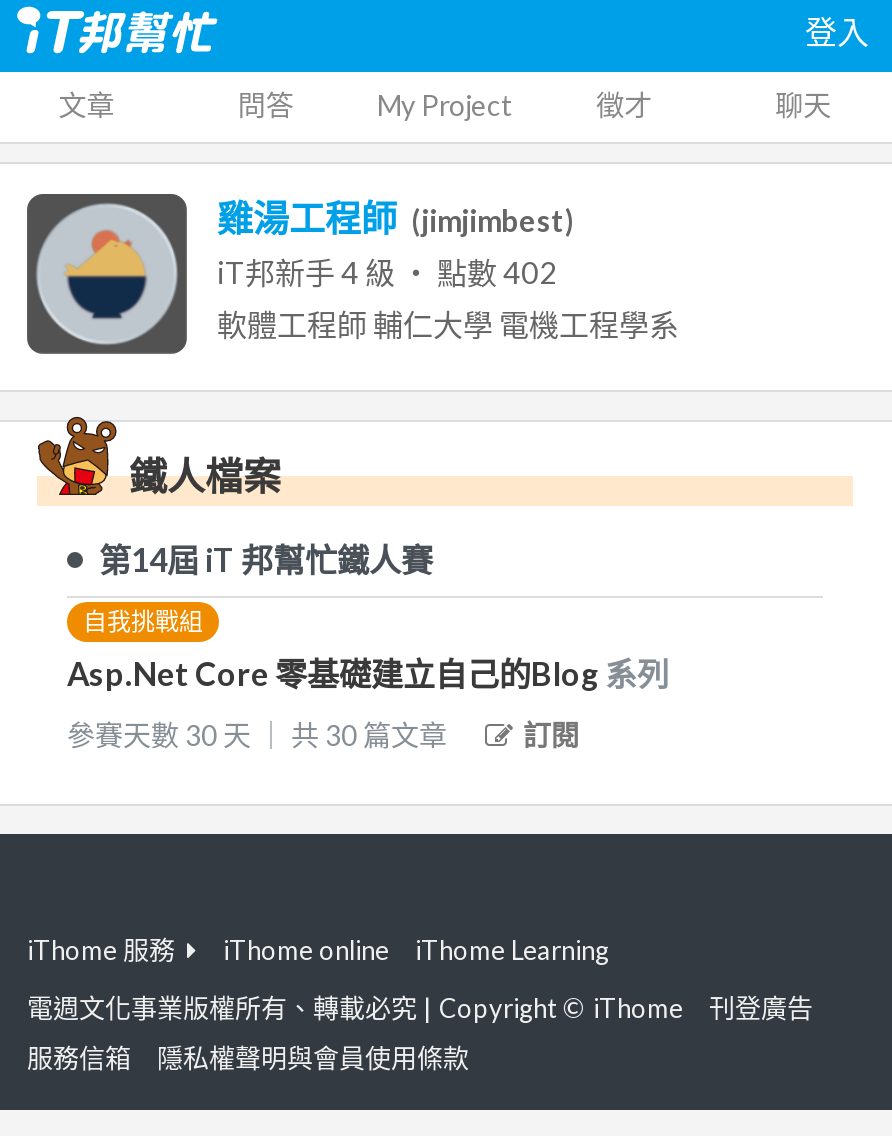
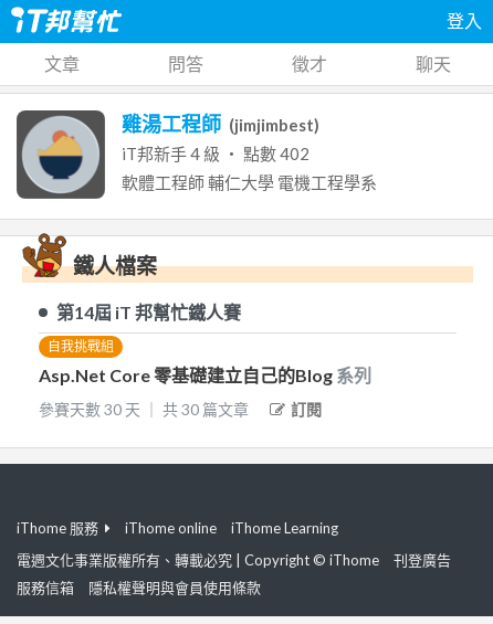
[377,88,513,122] My Project -> none

